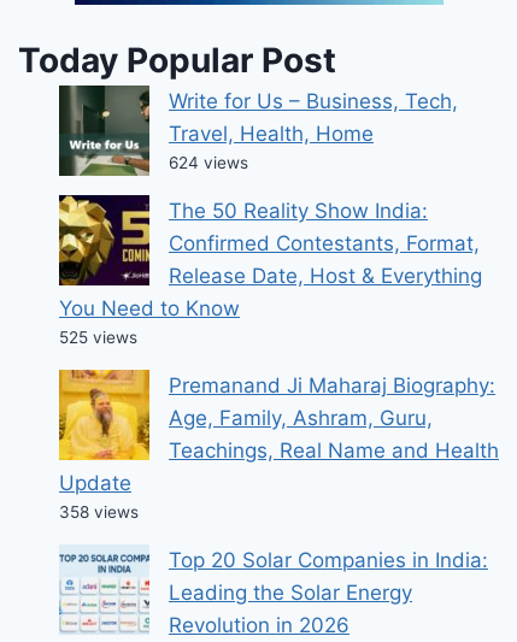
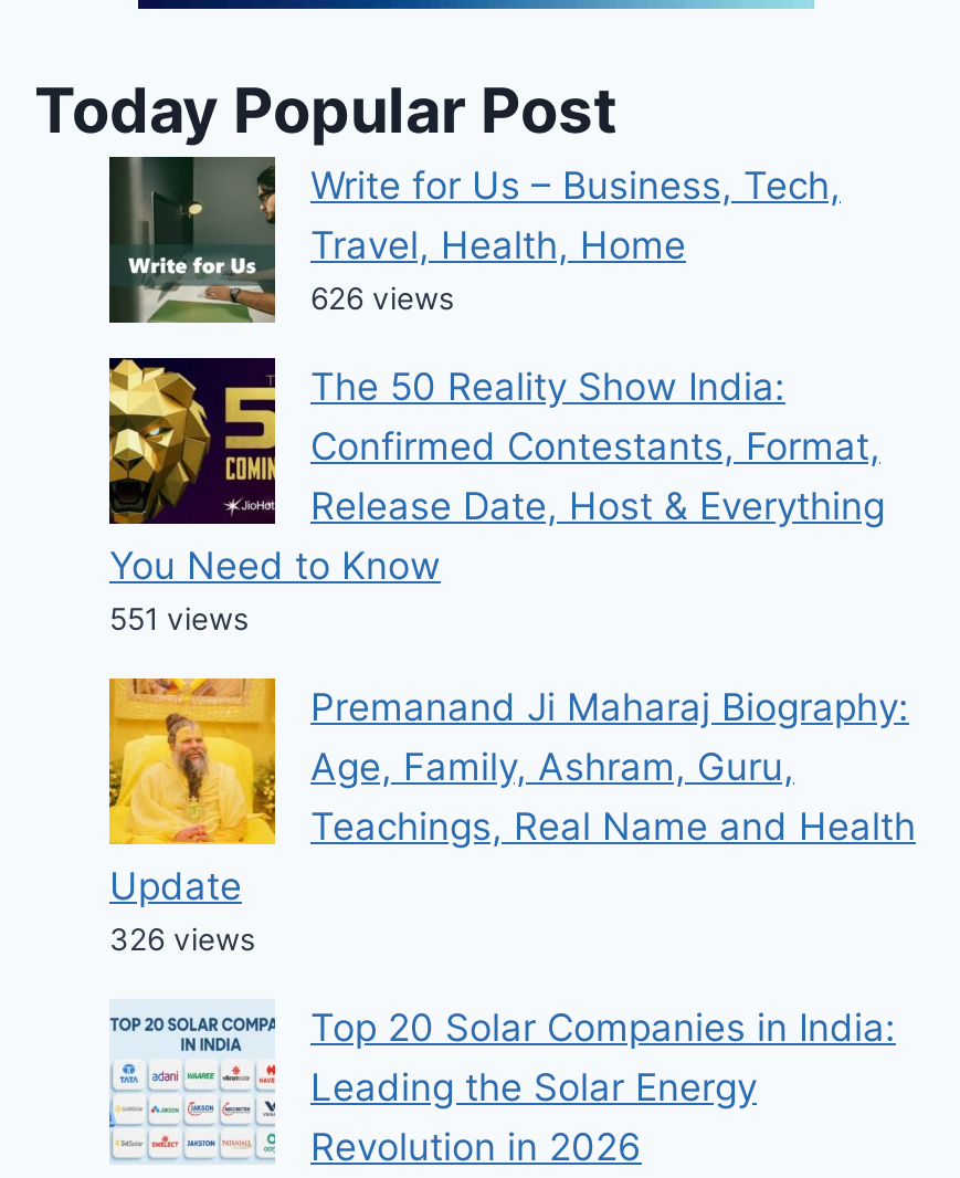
[169,153,248,172] 624 views -> [310,281,454,316] 626 views
[59,328,137,347] 525 views -> [109,602,249,637] 551 views
[59,503,139,522] 358 views -> [109,922,255,957] 326 views

